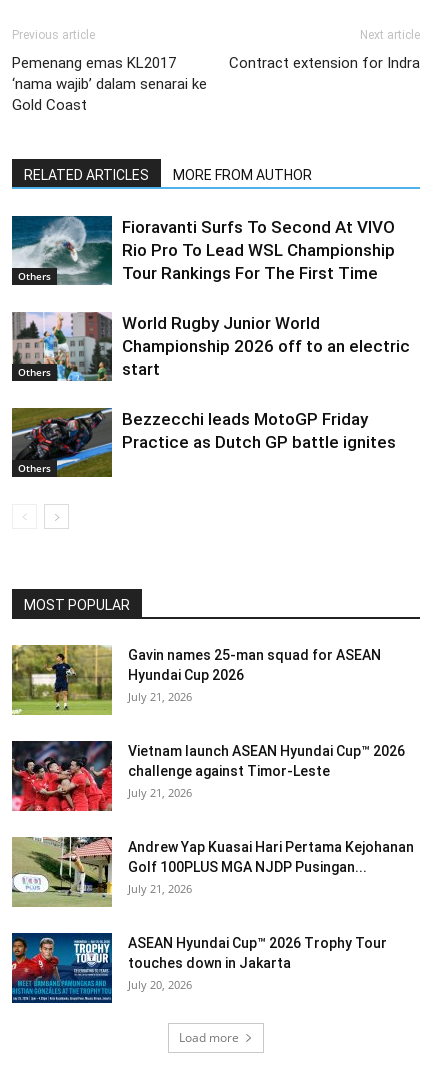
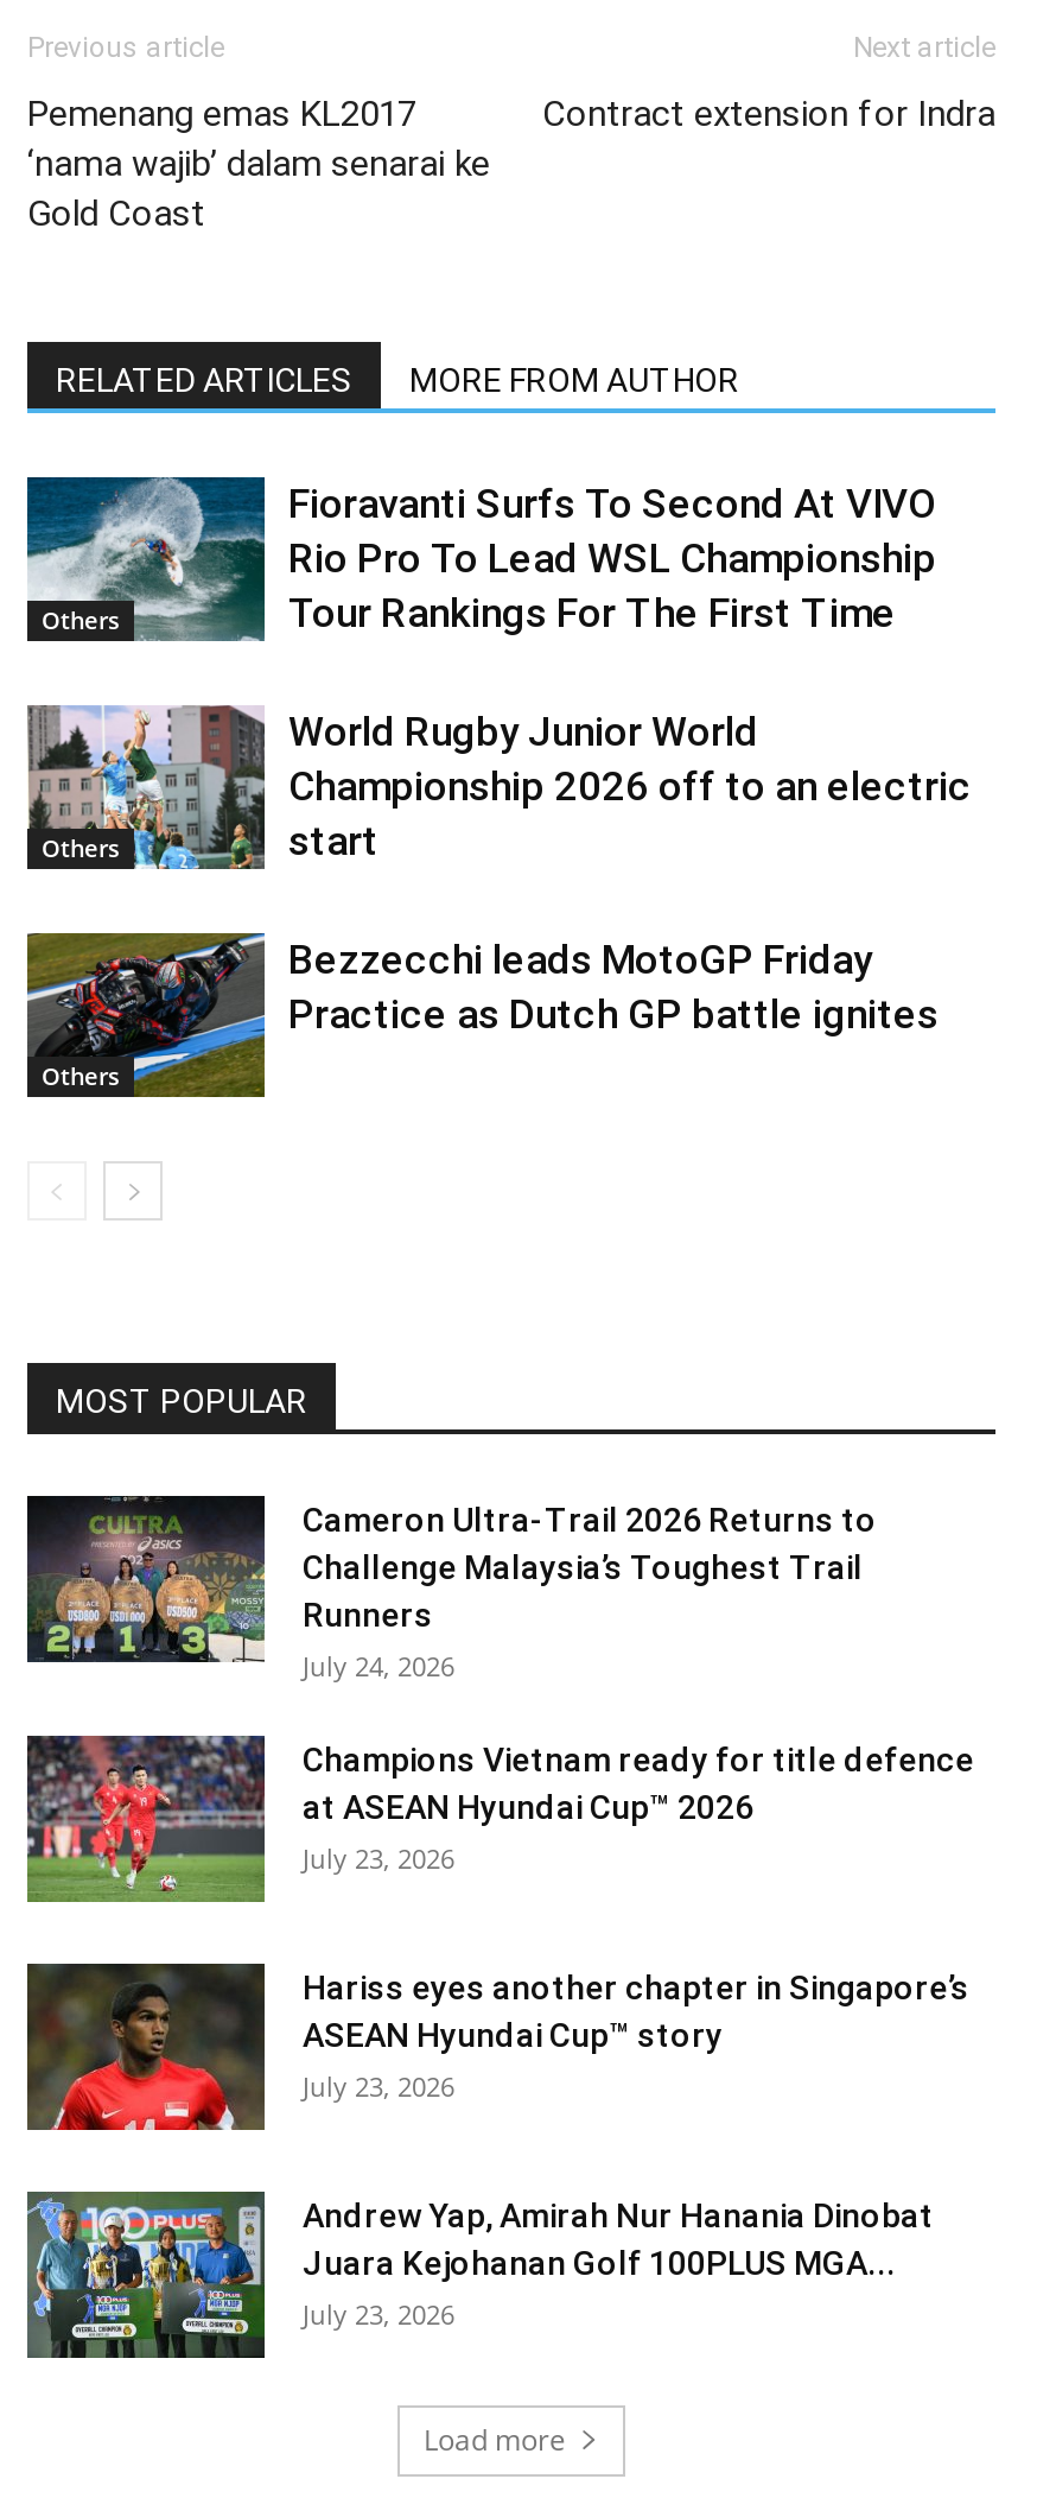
[11,644,381,716] [image] | Gavin names 25-man squad for ASEAN | Hyundai Cup 2026 | July 21, 2026 -> [25,1494,877,1684] [image] | Cameron Ultra-Trail 2026 Returns to | Challenge Malaysia’s Toughest Trail | Runners | July 24, 2026
[11,740,405,812] [image] | Vietnam launch ASEAN Hyundai Cup™ 2026 | challenge against Timor-Leste | July 21, 2026 -> [25,1733,974,1904] [image] | Champions Vietnam ready for title defence | at ASEAN Hyundai Cup™ 2026 | July 23, 2026
[11,836,414,907] [image] | Andrew Yap Kuasai Hari Pertama Kejohanan | Golf 100PLUS MGA NJDP Pusingan... | July 21, 2026 -> [25,1961,969,2132] [image] | Hariss eyes another chapter in Singapore’s | ASEAN Hyundai Cup™ story | July 23, 2026
[11,932,387,1003] [image] | ASEAN Hyundai Cup™ 2026 Trophy Tour | touches down in Jakarta | July 20, 2026 -> [27,2189,934,2358] [image] | Andrew Yap, Amirah Nur Hanania Dinobat | Juara Kejohanan Golf 100PLUS MGA... | July 23, 2026

